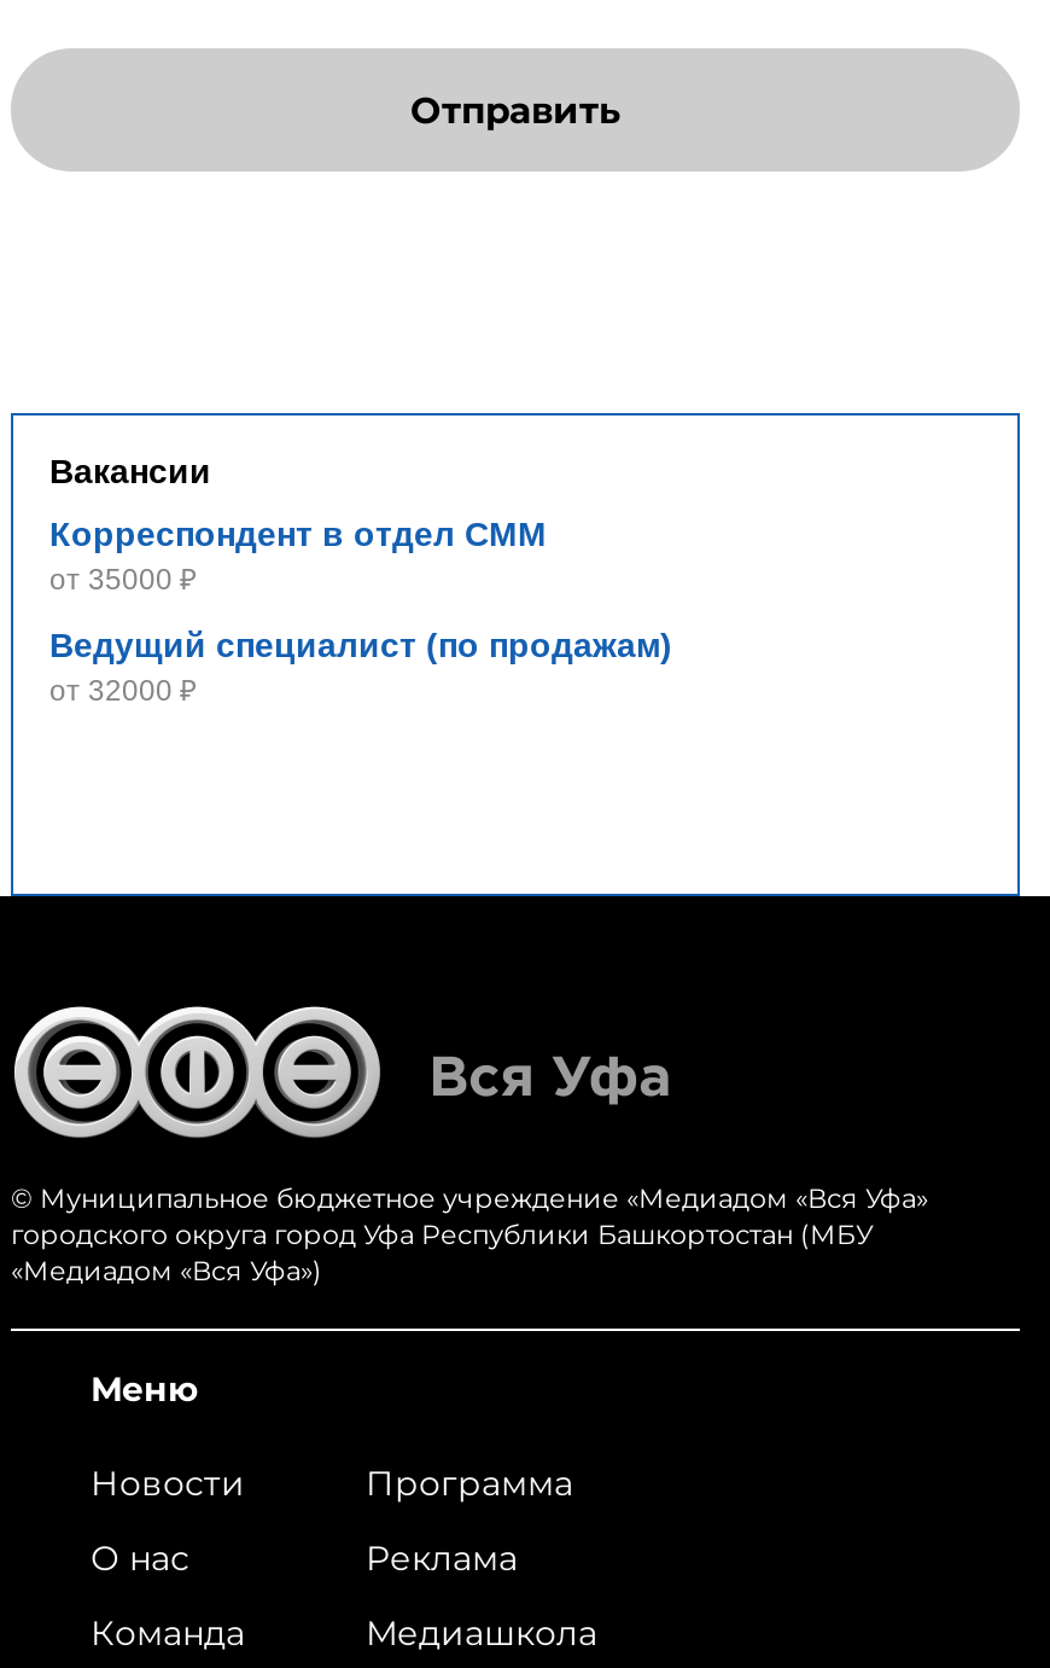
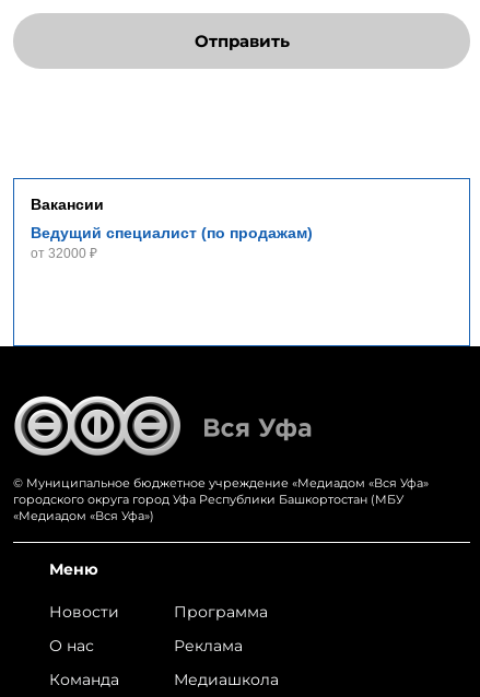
[49,515,547,597] Корреспондент в отдел СММ | от 35000 ₽ -> none

